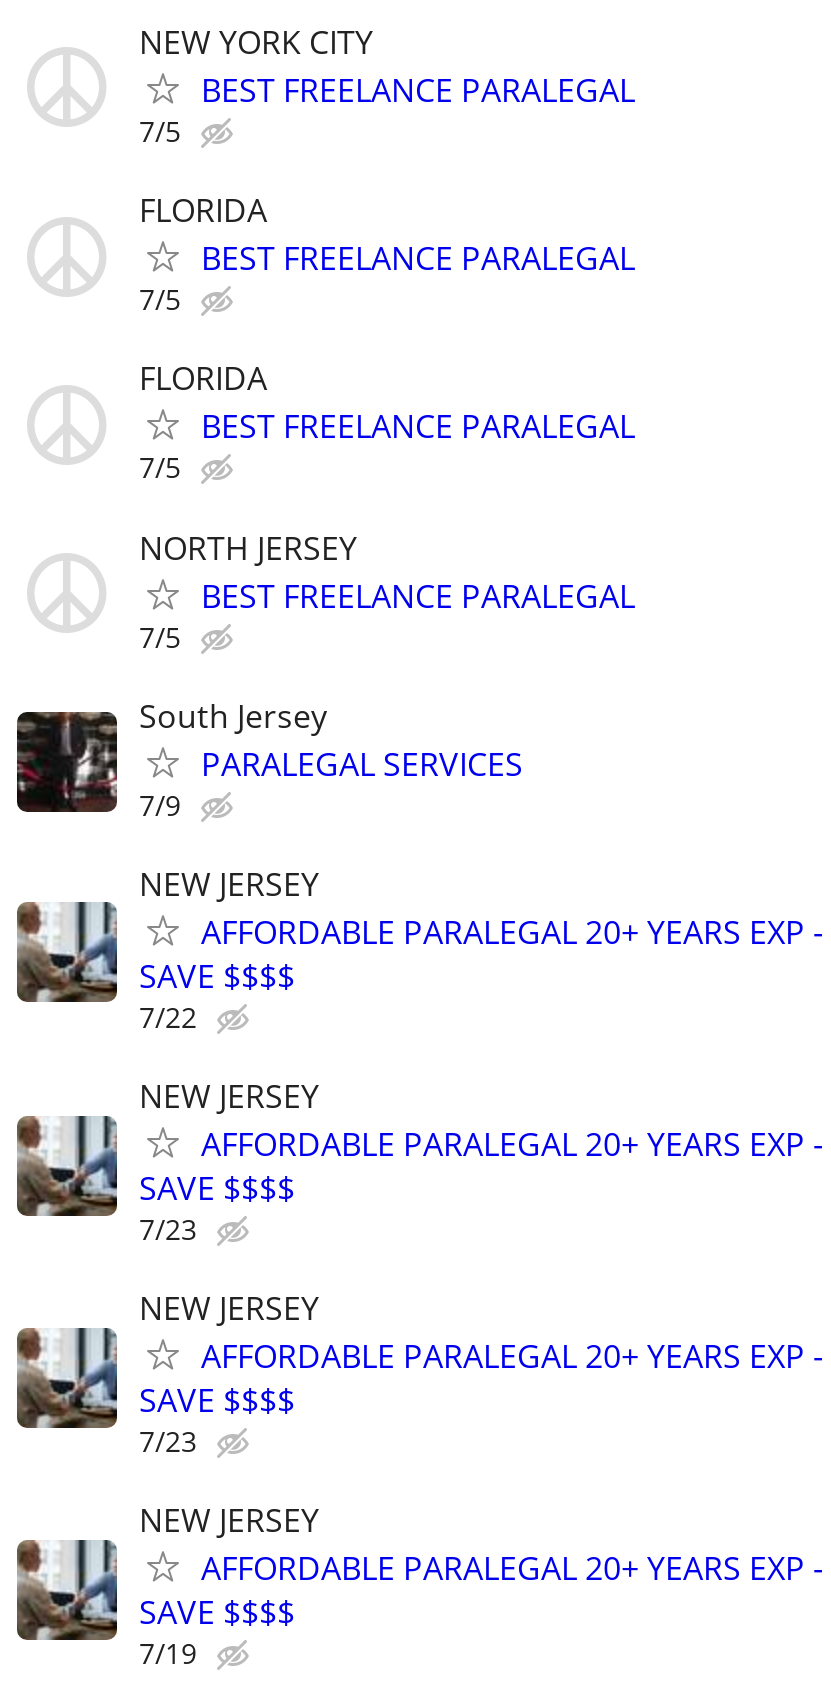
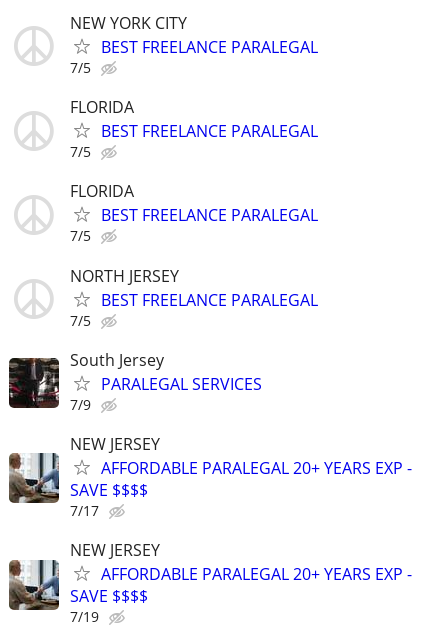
[139,998,823,1460] 7/22 | NEW JERSEY | AFFORDABLE PARALEGAL 20+ YEARS EXP - | SAVE $$$$ | 7/23 | NEW JERSEY | AFFORDABLE PARALEGAL 20+ YEARS EXP - | SAVE $$$$ | 7/23 -> [70,501,99,520] 7/17

